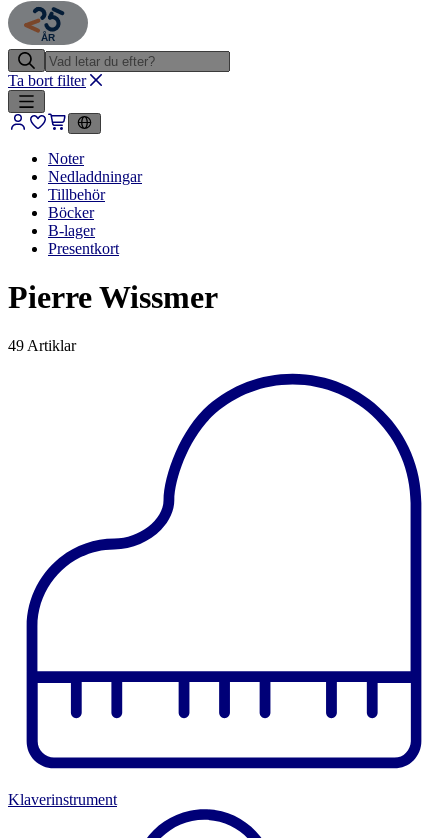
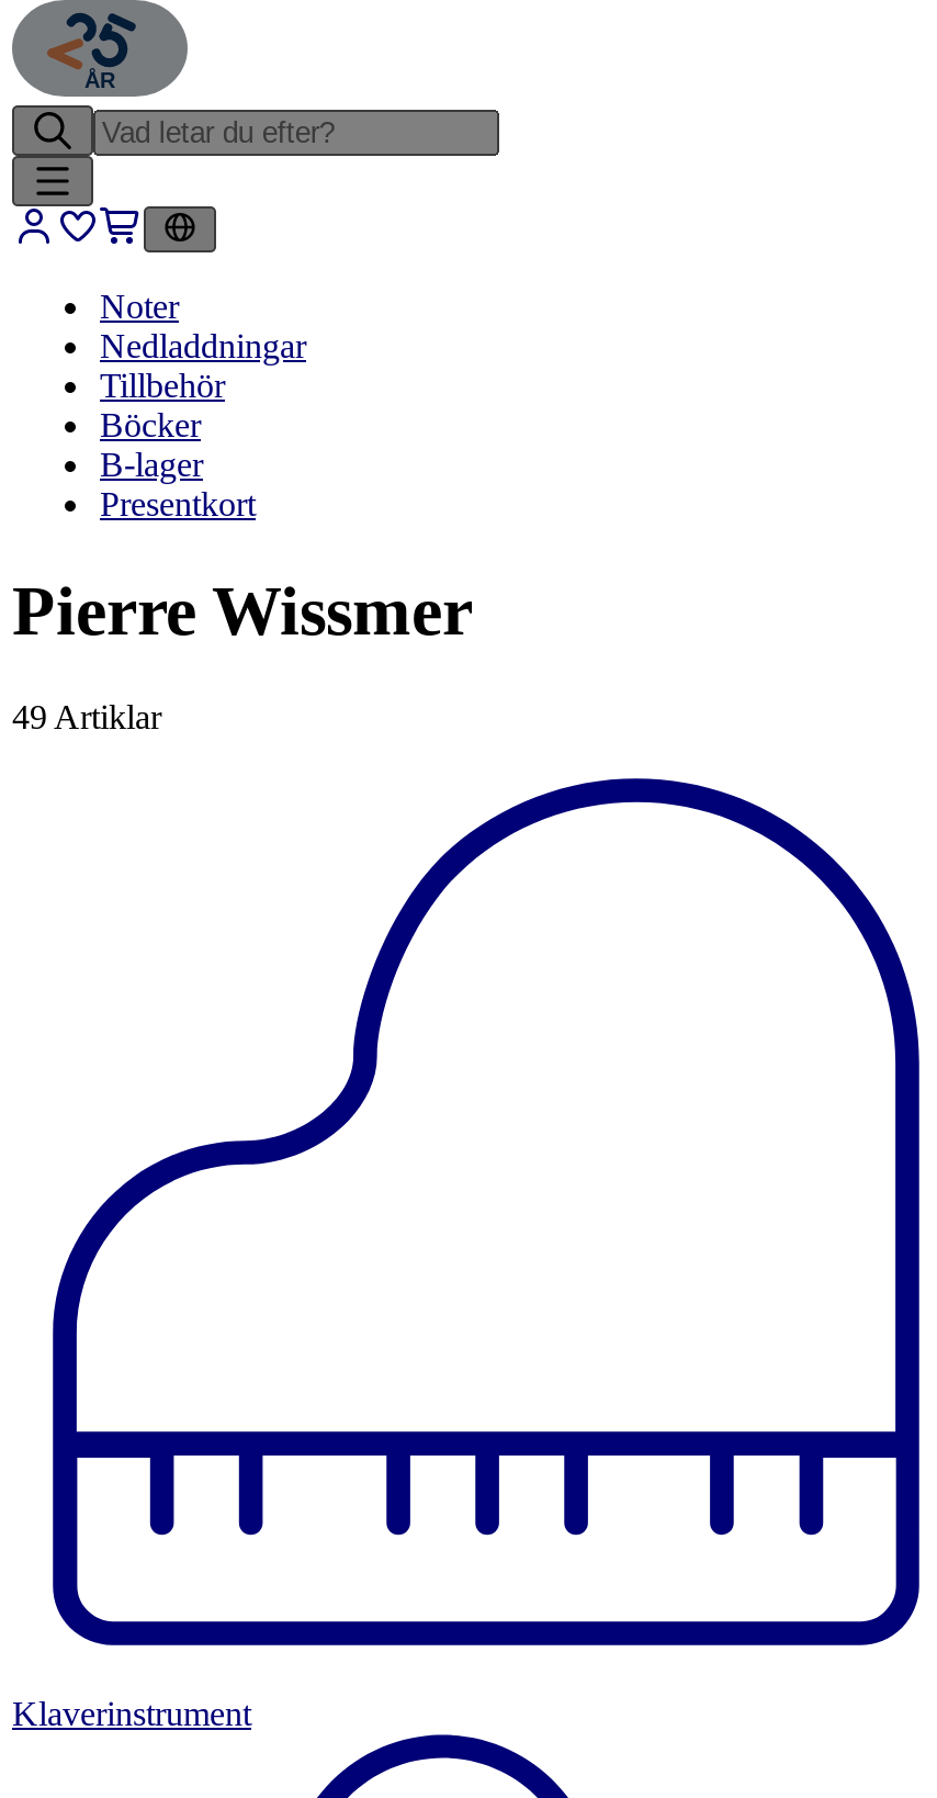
[8,72,86,89] Ta bort filter -> none

